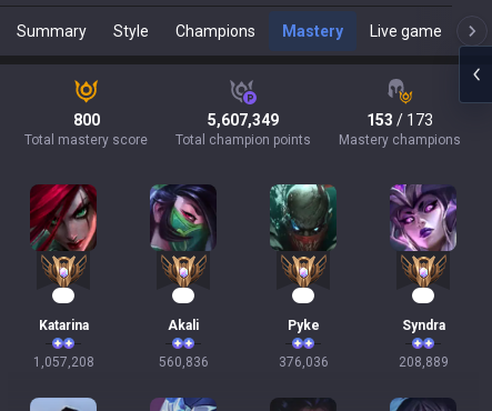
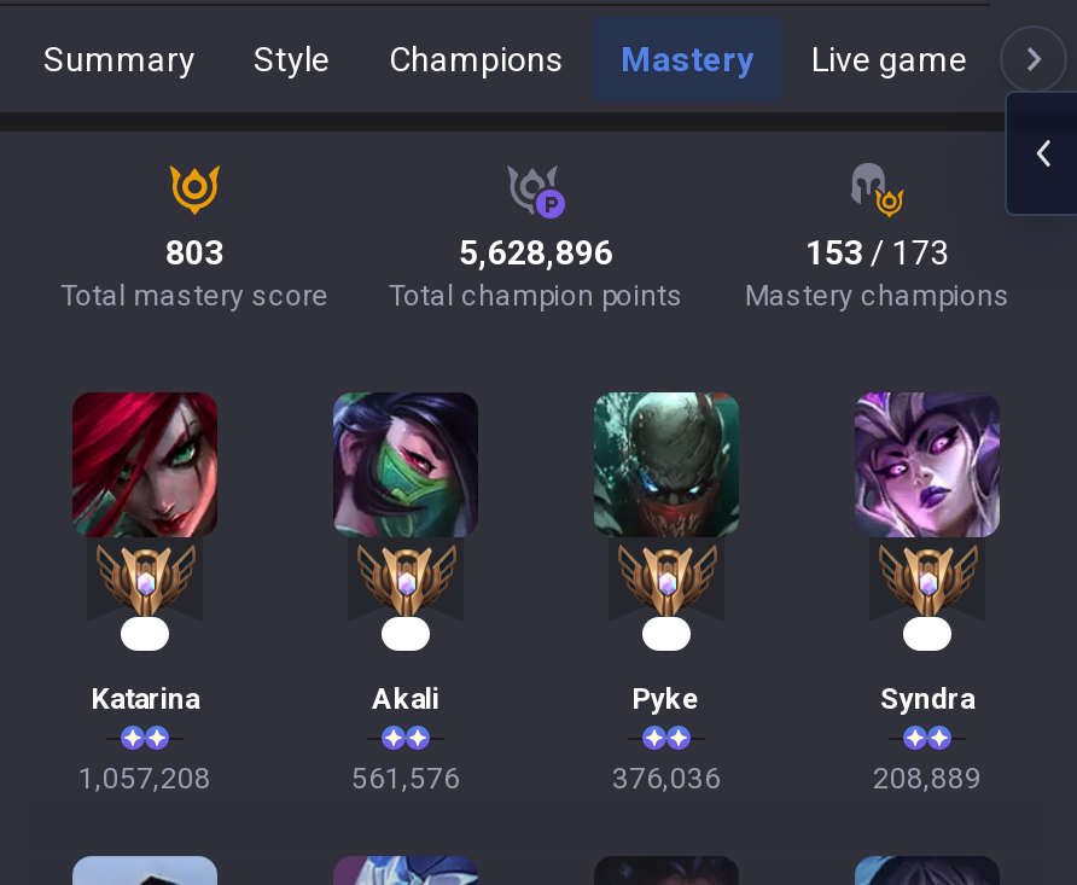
[73,111,100,129] 800 -> [166,233,224,272] 803
[208,111,279,129] 5,607,349 -> [459,233,613,272] 5,628,896
[158,354,208,369] 560,836 -> [351,761,460,794] 561,576

